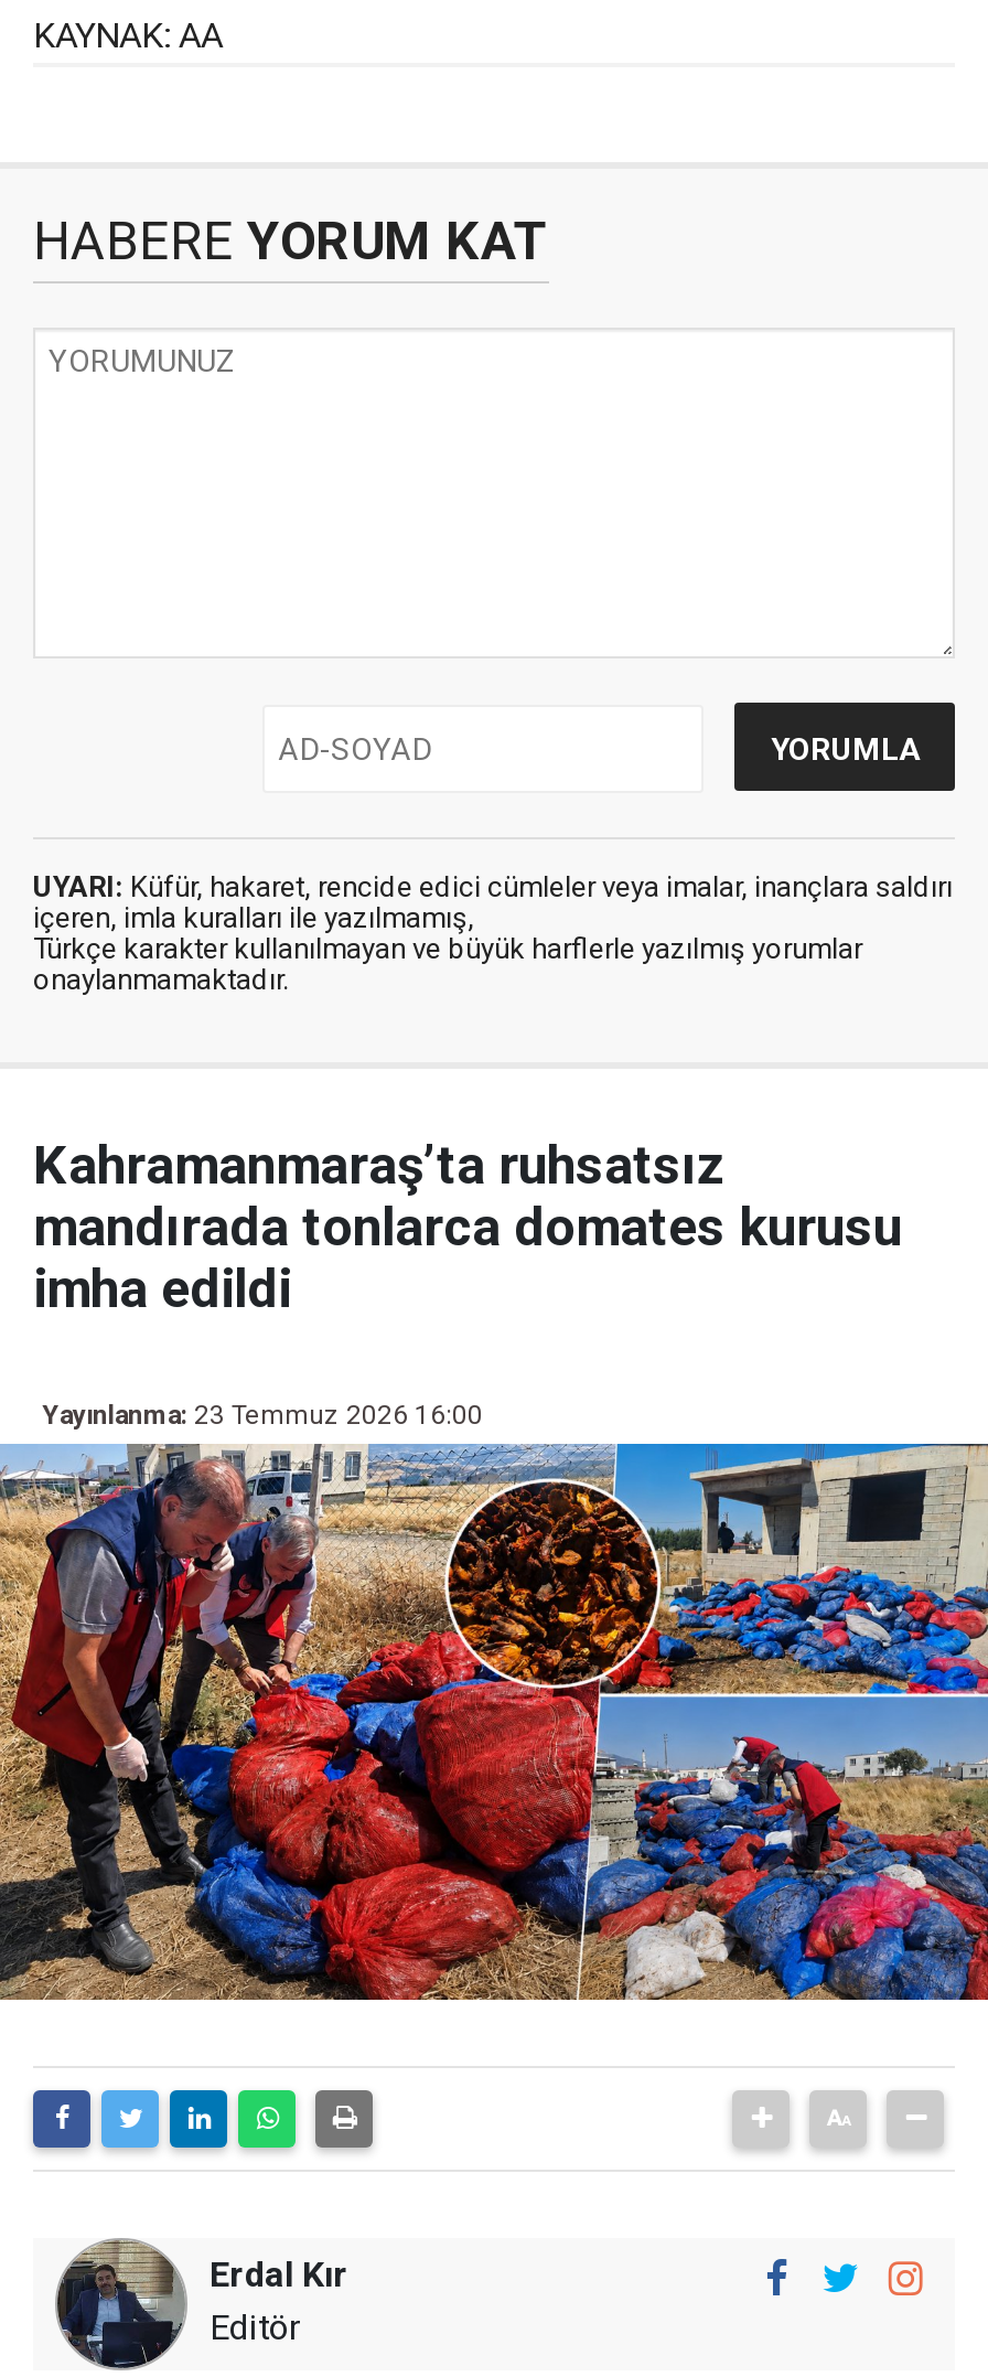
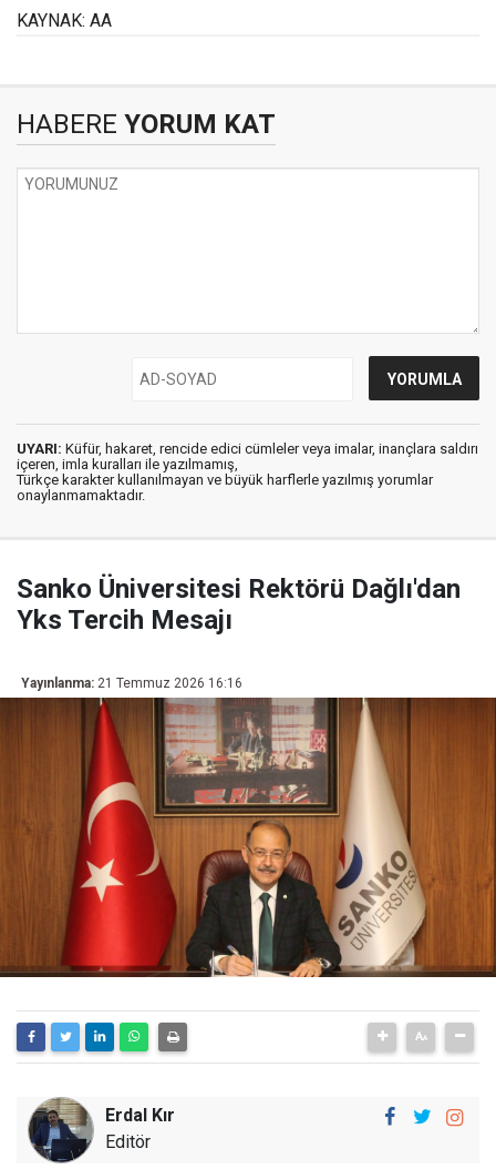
[33,1135,902,1321] Kahramanmaraş’ta ruhsatsız | mandırada tonlarca domates kurusu | imha edildi -> [17,574,461,636] Sanko Üniversitesi Rektörü Dağlı'dan | Yks Tercih Mesajı
[42,1400,483,1431] Yayınlanma: 23 Temmuz 2026 16:00 -> [21,676,242,691] Yayınlanma: 21 Temmuz 2026 16:16
[7,1442,981,2002] [image] -> [3,697,493,978] [image]

